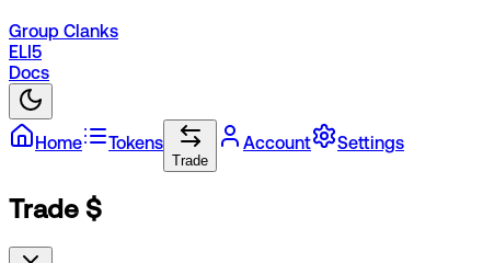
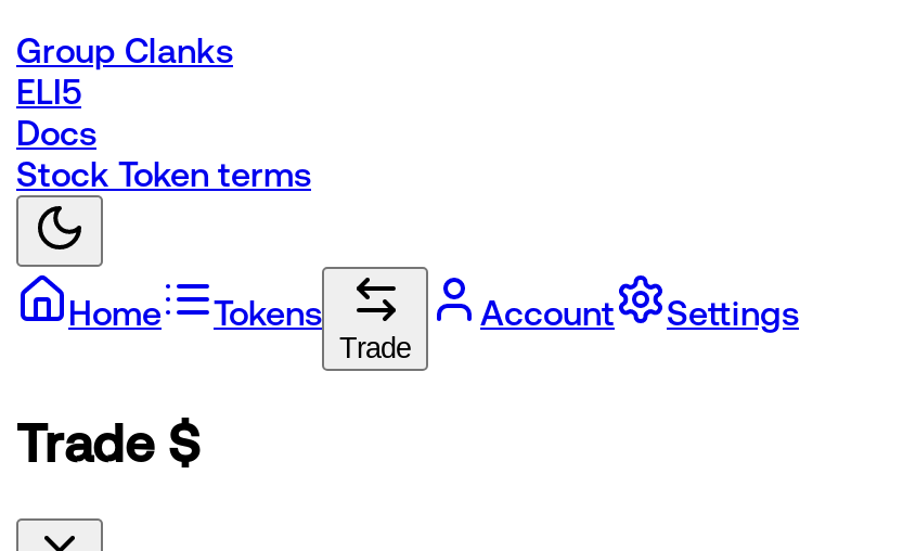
none -> [16,155,311,196] Stock Token terms

